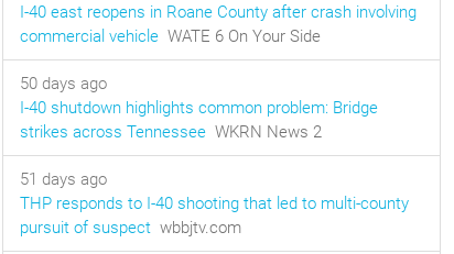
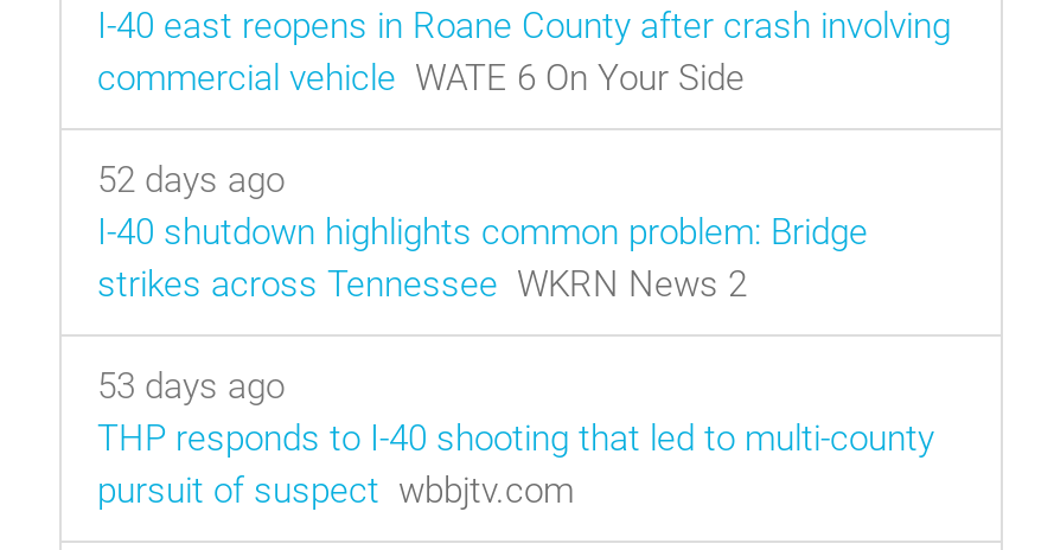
[20,74,107,93] 50 days ago -> [97,159,285,202] 52 days ago
[20,169,107,189] 51 days ago -> [97,365,285,408] 53 days ago

